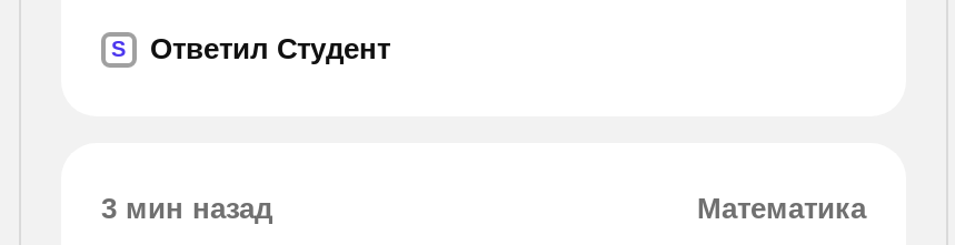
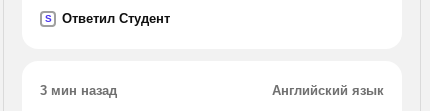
[697,192,866,225] Математика -> [272,83,384,98] Английский язык

